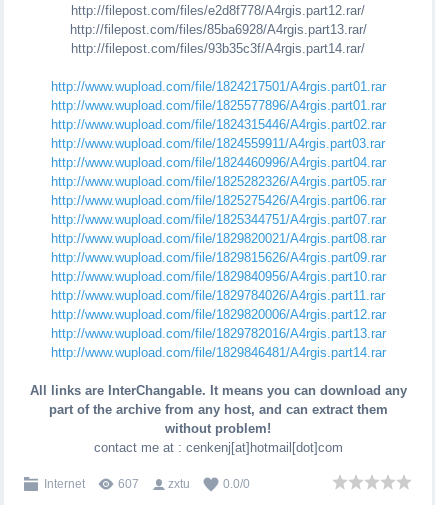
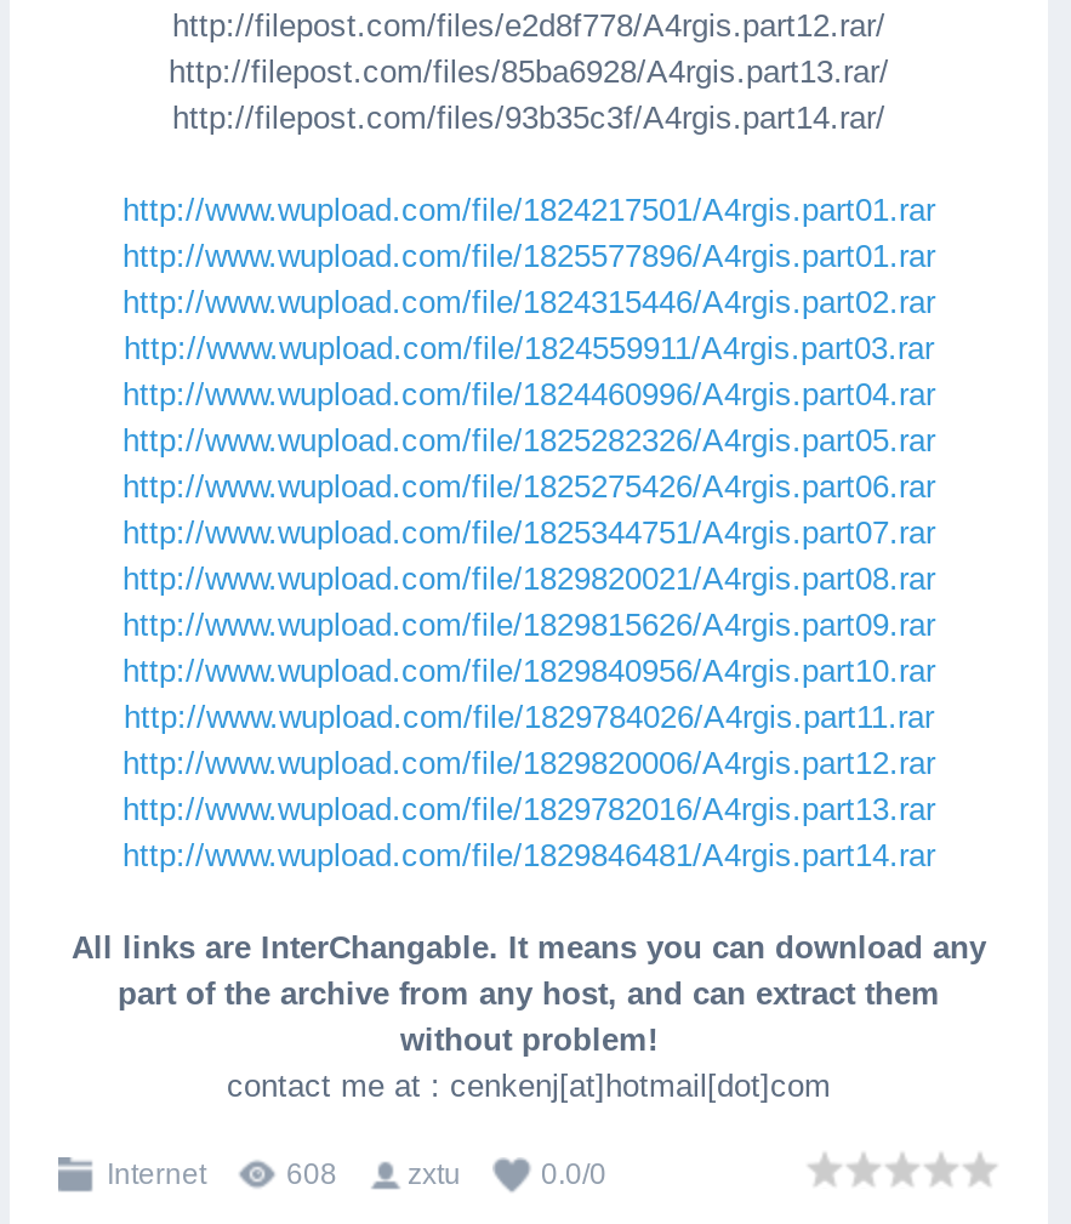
[118,477,139,491] 607 -> [286,1157,337,1191] 608

